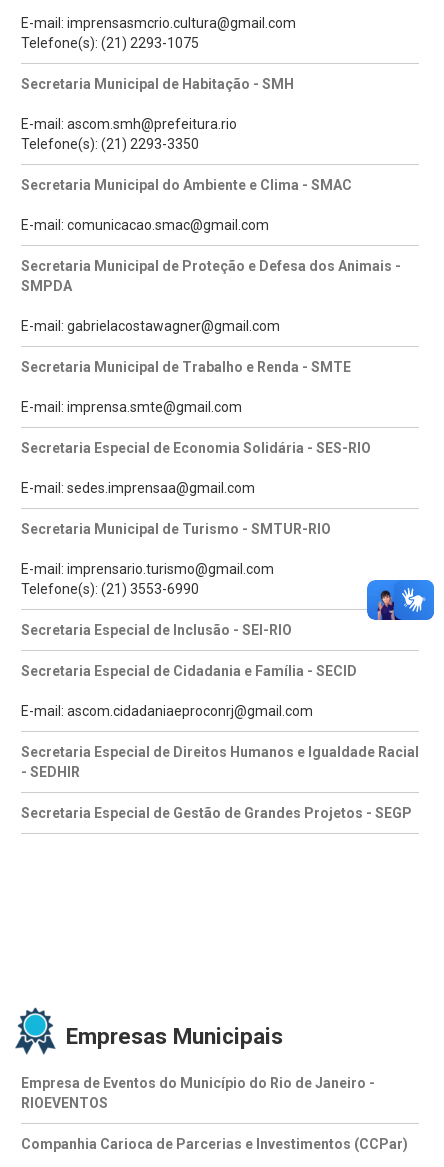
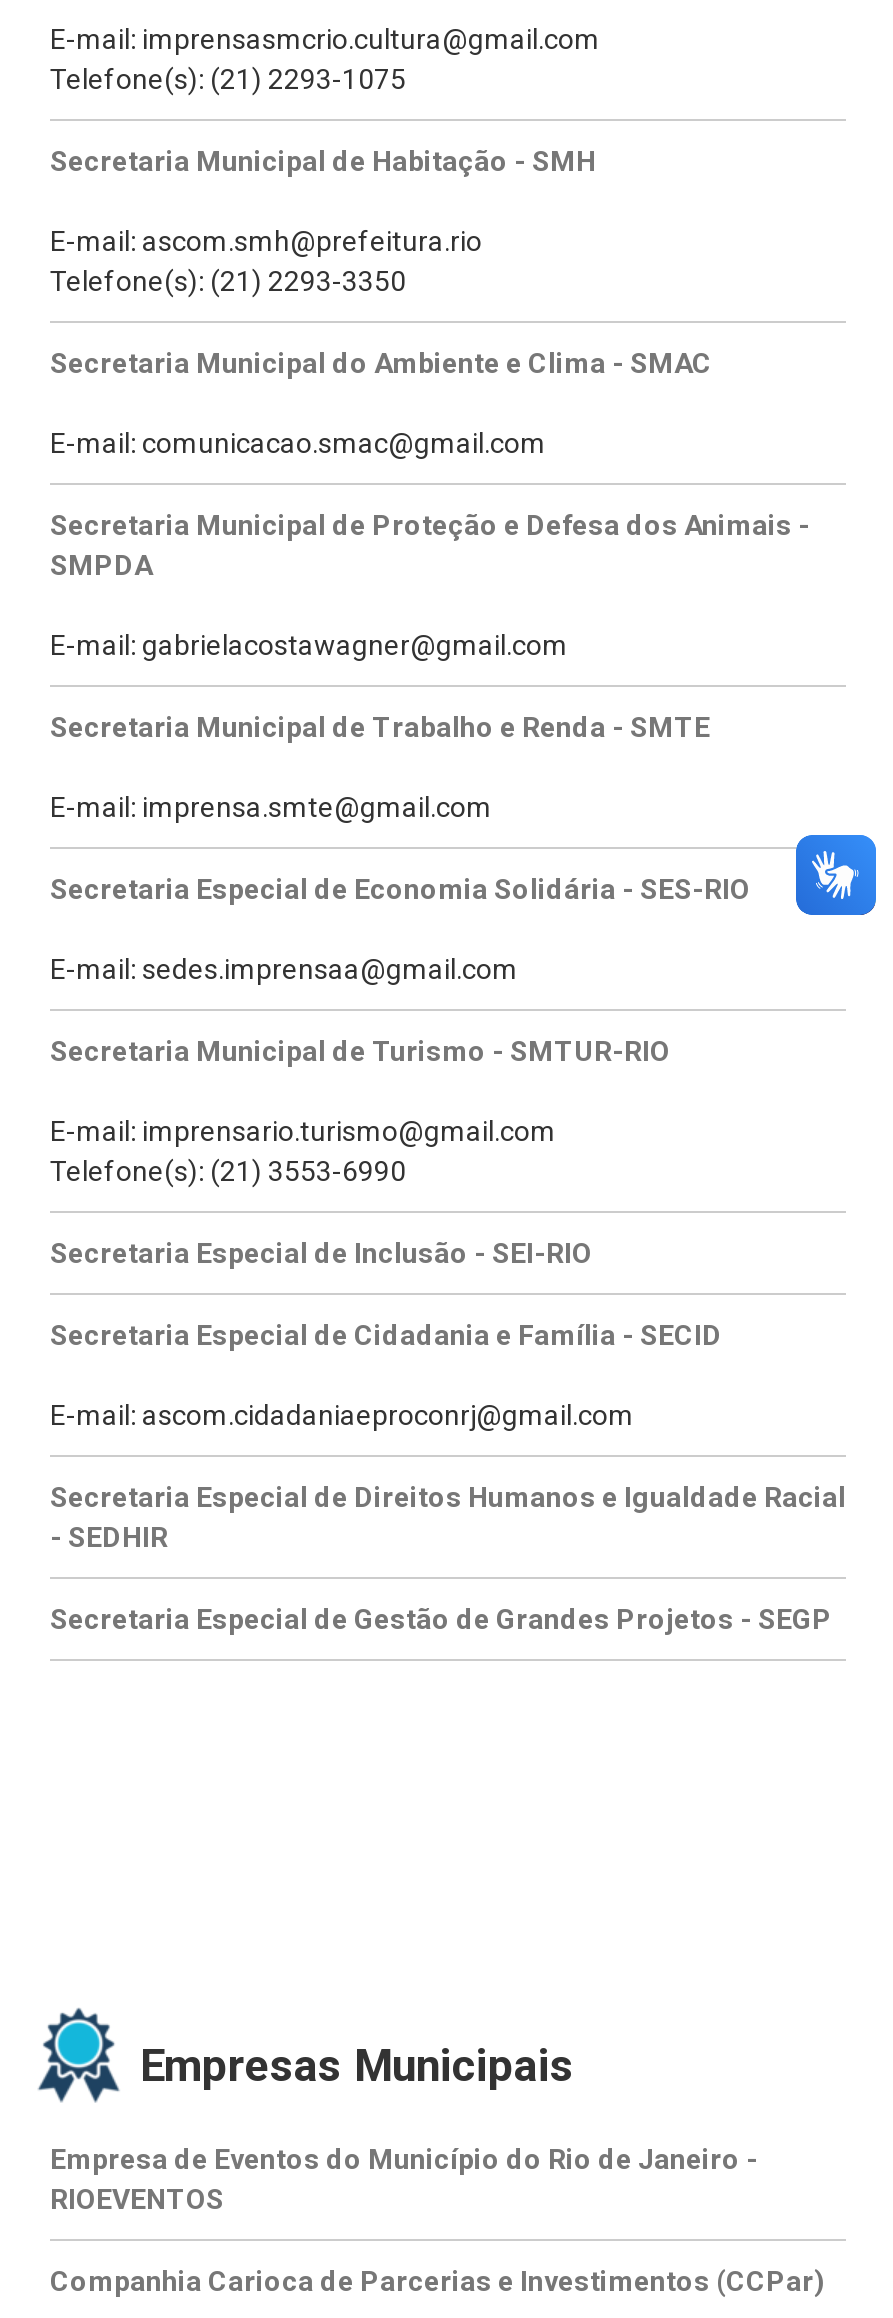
none -> [794,833,878,917] [image]
[366,579,435,621] [image] -> none

